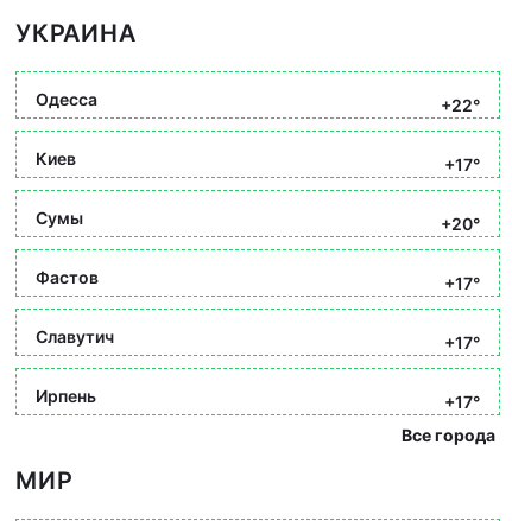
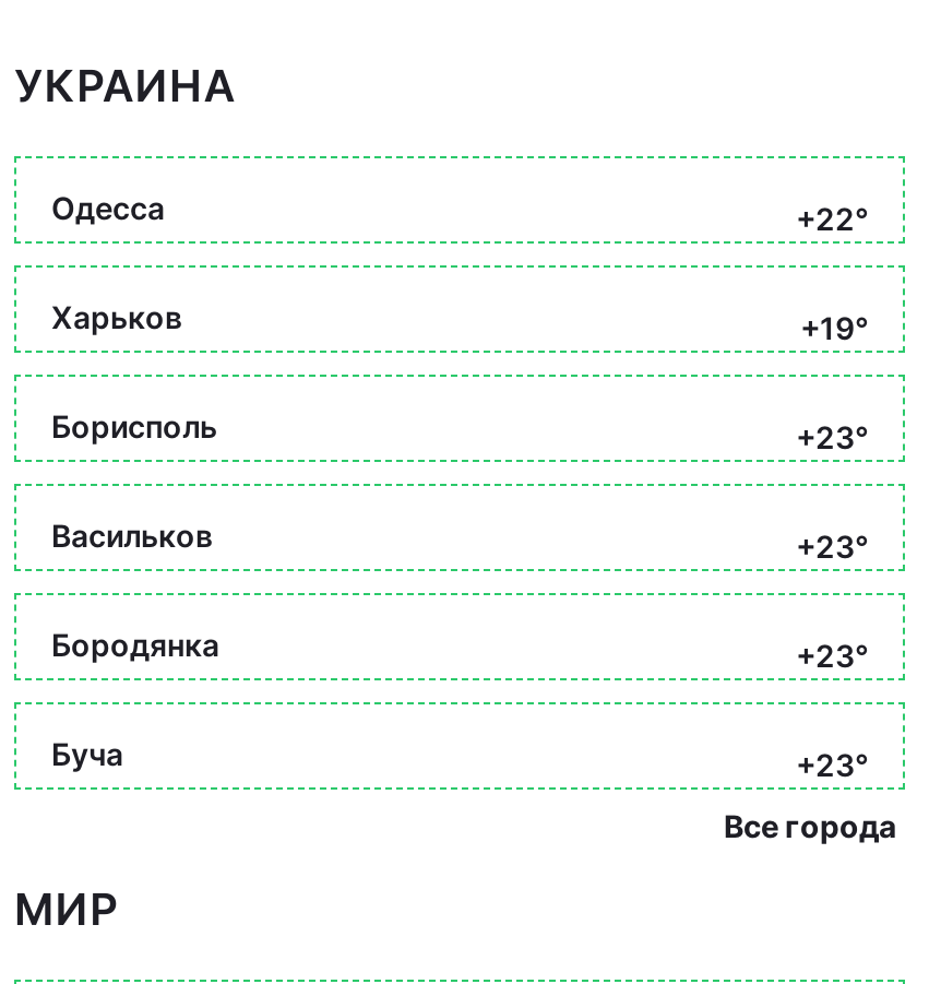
[36,148,480,174] Киев | +17° -> [51,297,868,346] Харьков | +19°
[36,207,480,234] Сумы | +20° -> [51,406,868,455] Борисполь | +23°
[36,266,480,293] Фастов | +17° -> [51,515,868,565] Васильков | +23°
[36,326,480,352] Славутич | +17° -> [51,625,868,674] Бородянка | +23°
[36,385,480,412] Ирпень | +17° -> [51,734,868,783] Буча | +23°

